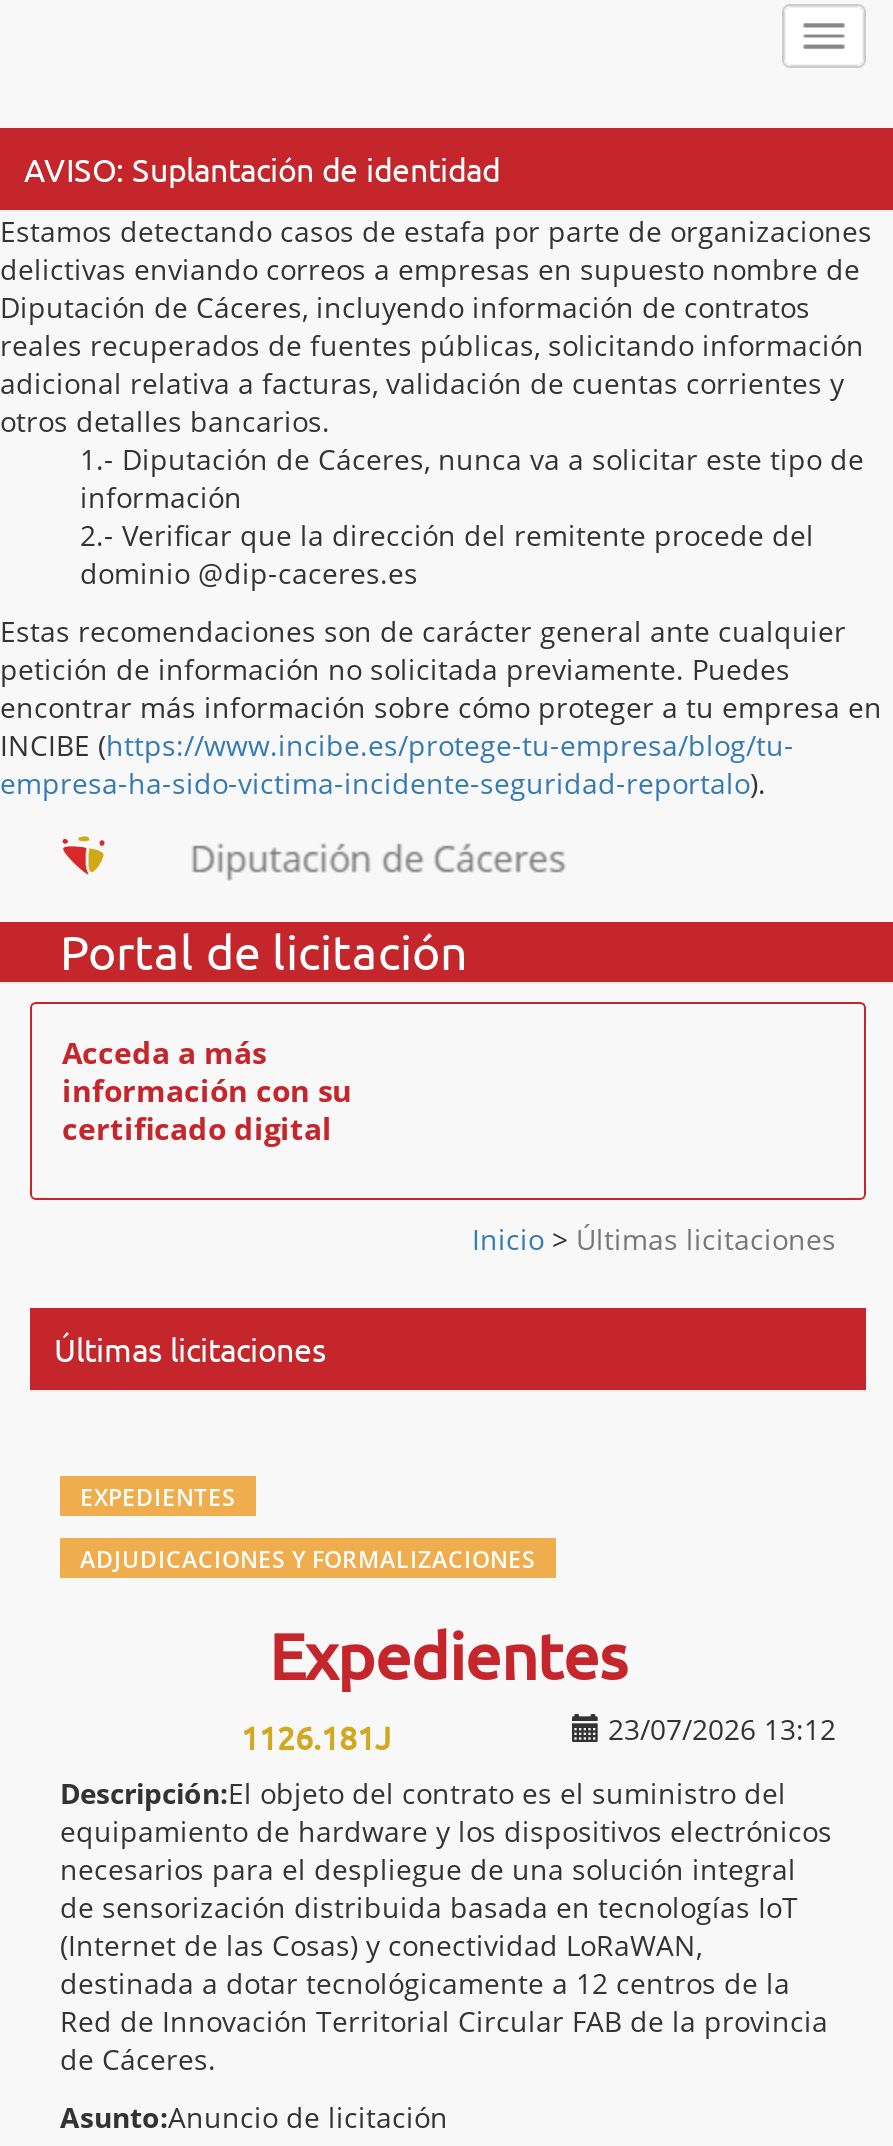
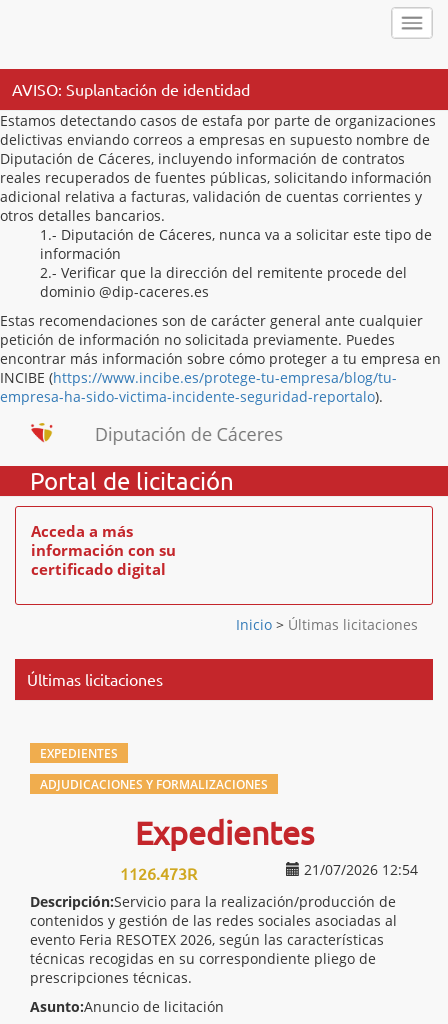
[60,1710,836,2078] 23/07/2026 13:12 | 1126.181J | Descripción:El objeto del contrato es el suministro del | equipamiento de hardware y los dispositivos electrónicos | necesarios para el despliegue de una solución integral | de sensorización distribuida basada en tecnologías IoT | (Internet de las Cosas) y conectividad LoRaWAN, | destinada a dotar tecnológicamente a 12 centros de la | Red de Innovación Territorial Circular FAB de la provincia | de Cáceres. -> [30,860,418,987] 21/07/2026 12:54 | 1126.473R | Descripción:Servicio para la realización/producción de | contenidos y gestión de las redes sociales asociadas al | evento Feria RESOTEX 2026, según las características | técnicas recogidas en su correspondiente pliego de | prescripciones técnicas.

